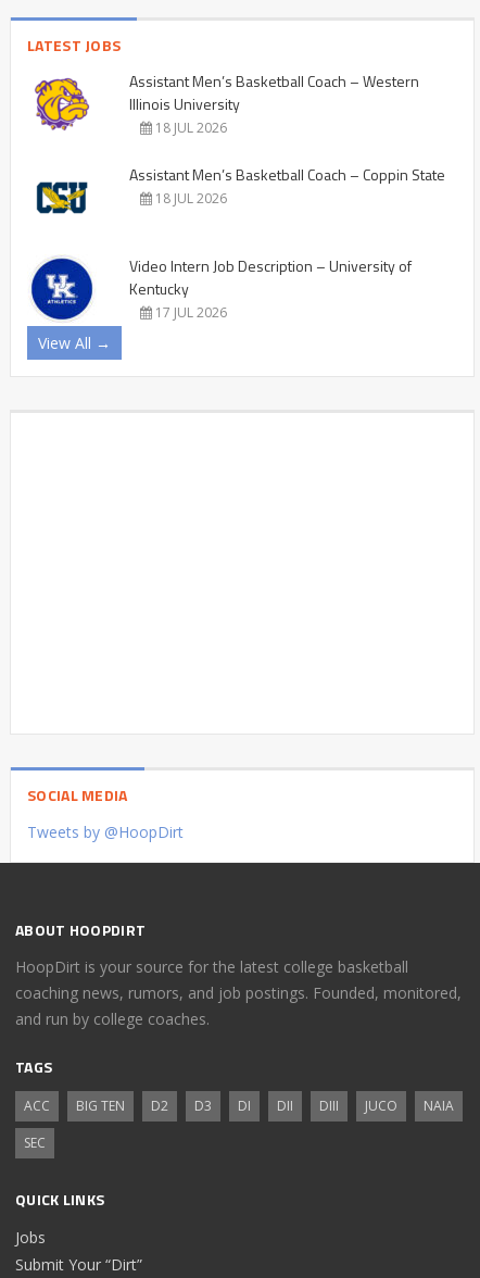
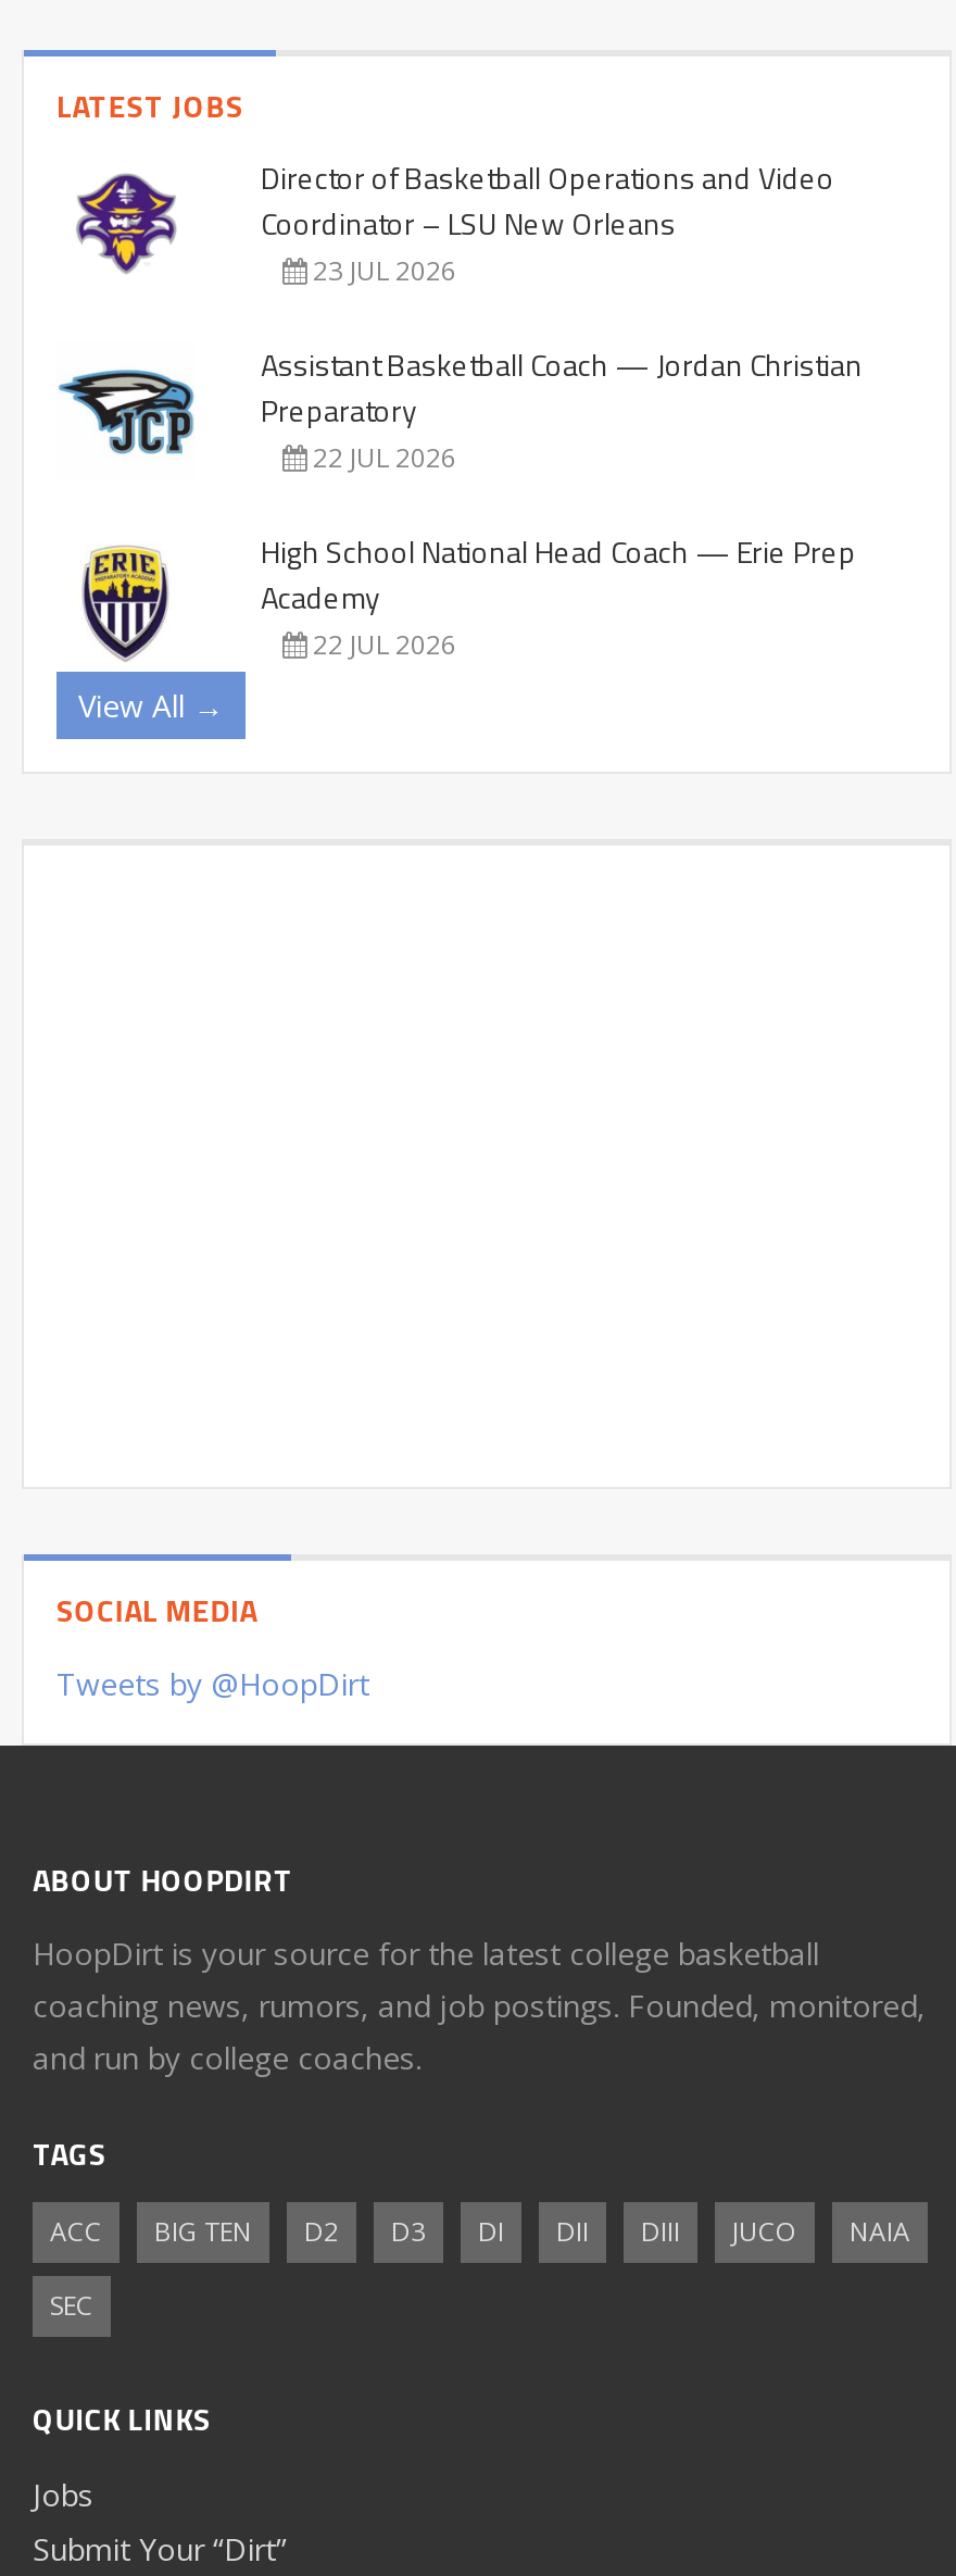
[34,69,419,136] [image] | Assistant Men’s Basketball Coach – Western | Illinois University | 18 JUL 2026 -> [74,153,834,288] [image] | Director of Basketball Operations and Video | Coordinator – LSU New Orleans | 23 JUL 2026
[29,162,445,217] [image] | Assistant Men’s Basketball Coach – Coppin State | 18 JUL 2026 -> [56,340,863,475] [image] | Assistant Basketball Coach — Jordan Christian | Preparatory | 22 JUL 2026
[30,254,412,321] [image] | Video Intern Job Description – University of | Kentucky | 17 JUL 2026 -> [65,527,856,662] [image] | High School National Head Coach — Erie Prep | Academy | 22 JUL 2026

